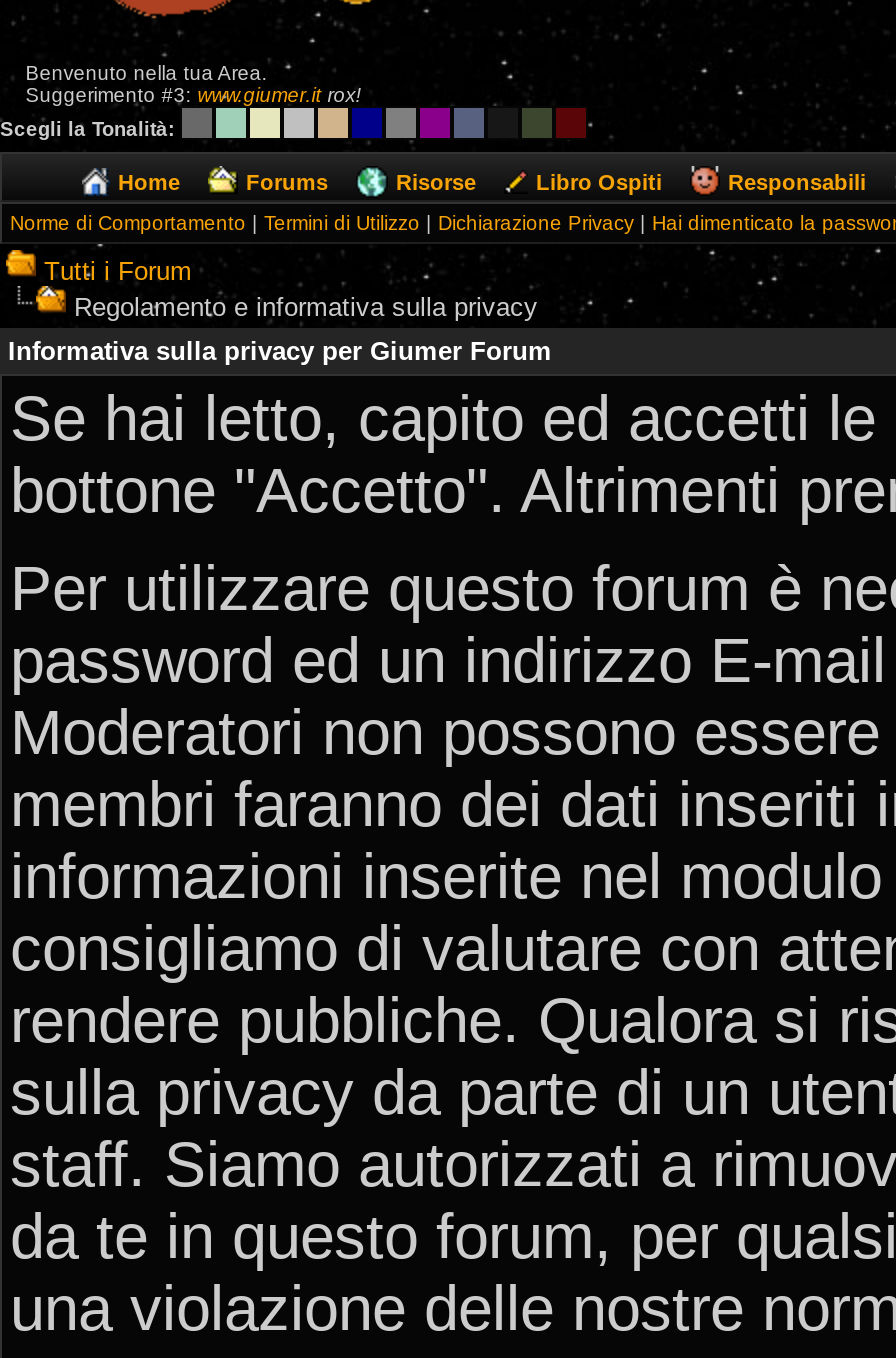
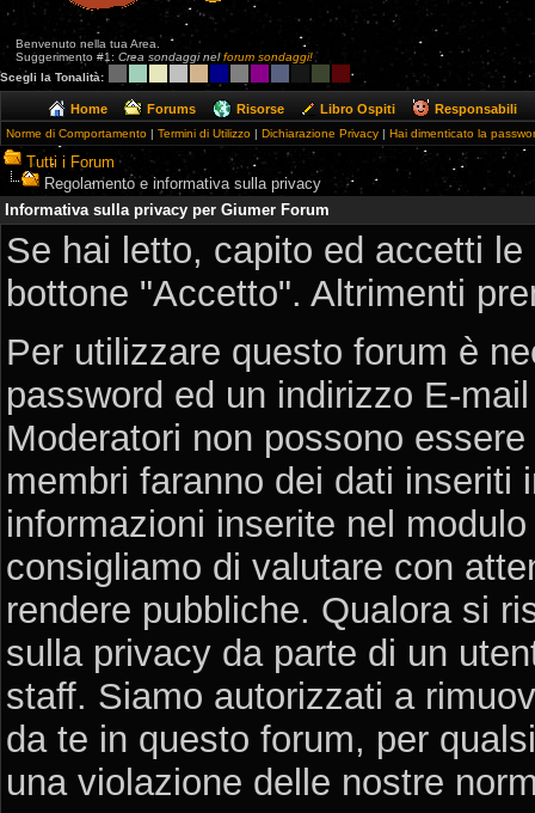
[26,84,362,106] Suggerimento #3: www.giumer.it rox! -> [15,50,313,63] Suggerimento #1: Crea sondaggi nel forum sondaggi!

